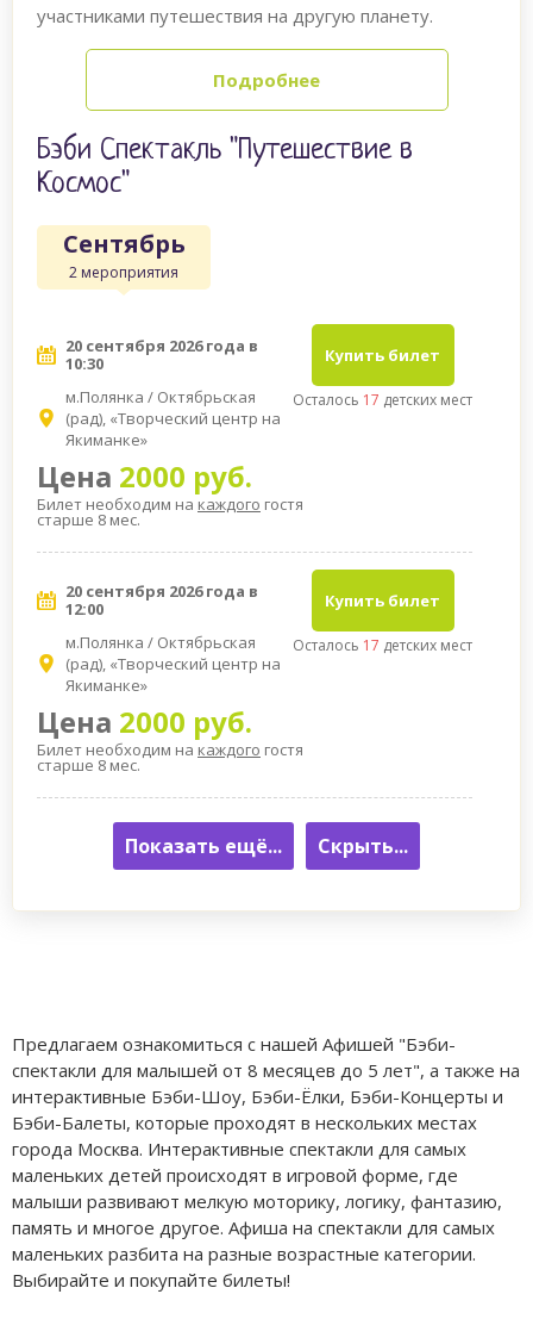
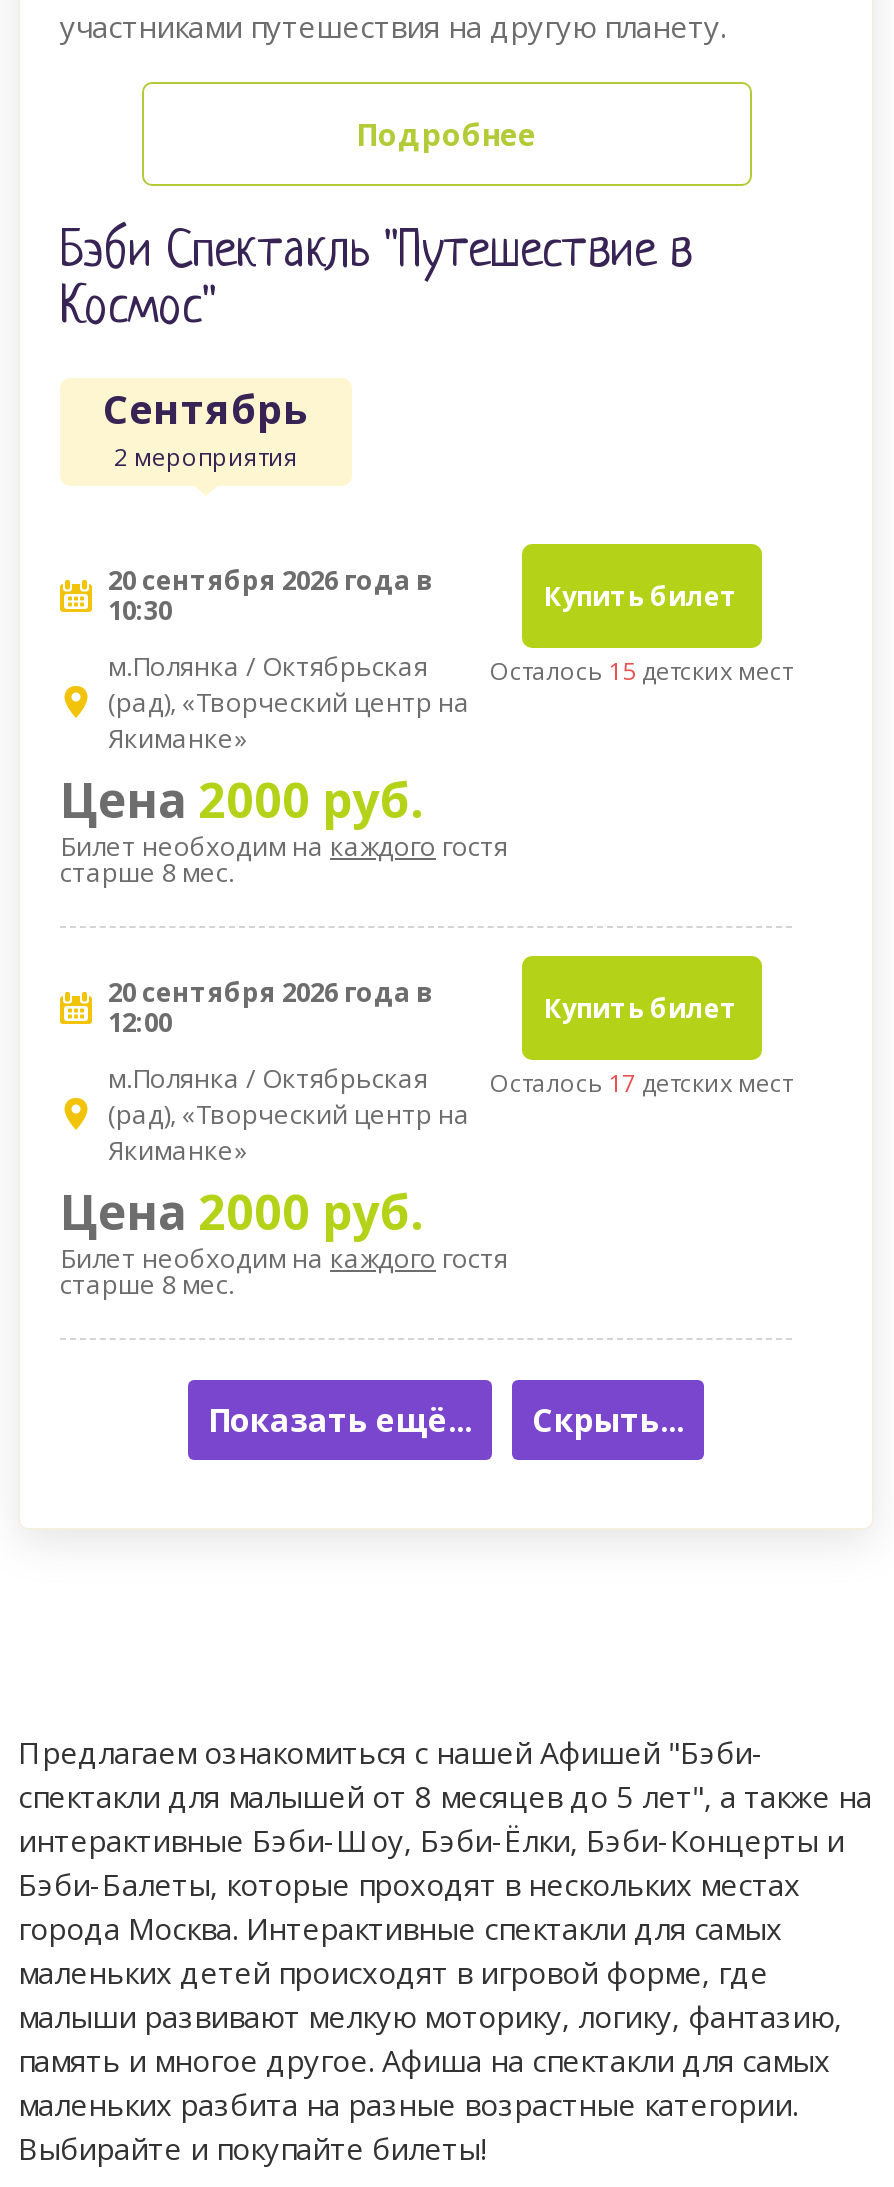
[293,390,472,410] Осталось 17 детских мест -> [490,655,792,689] Осталось 15 детских мест

